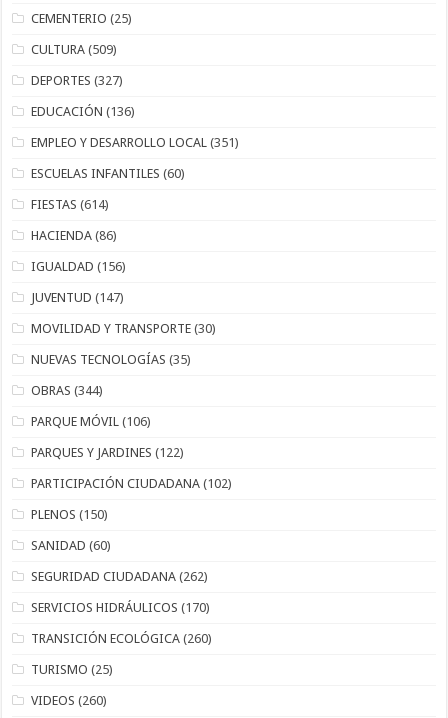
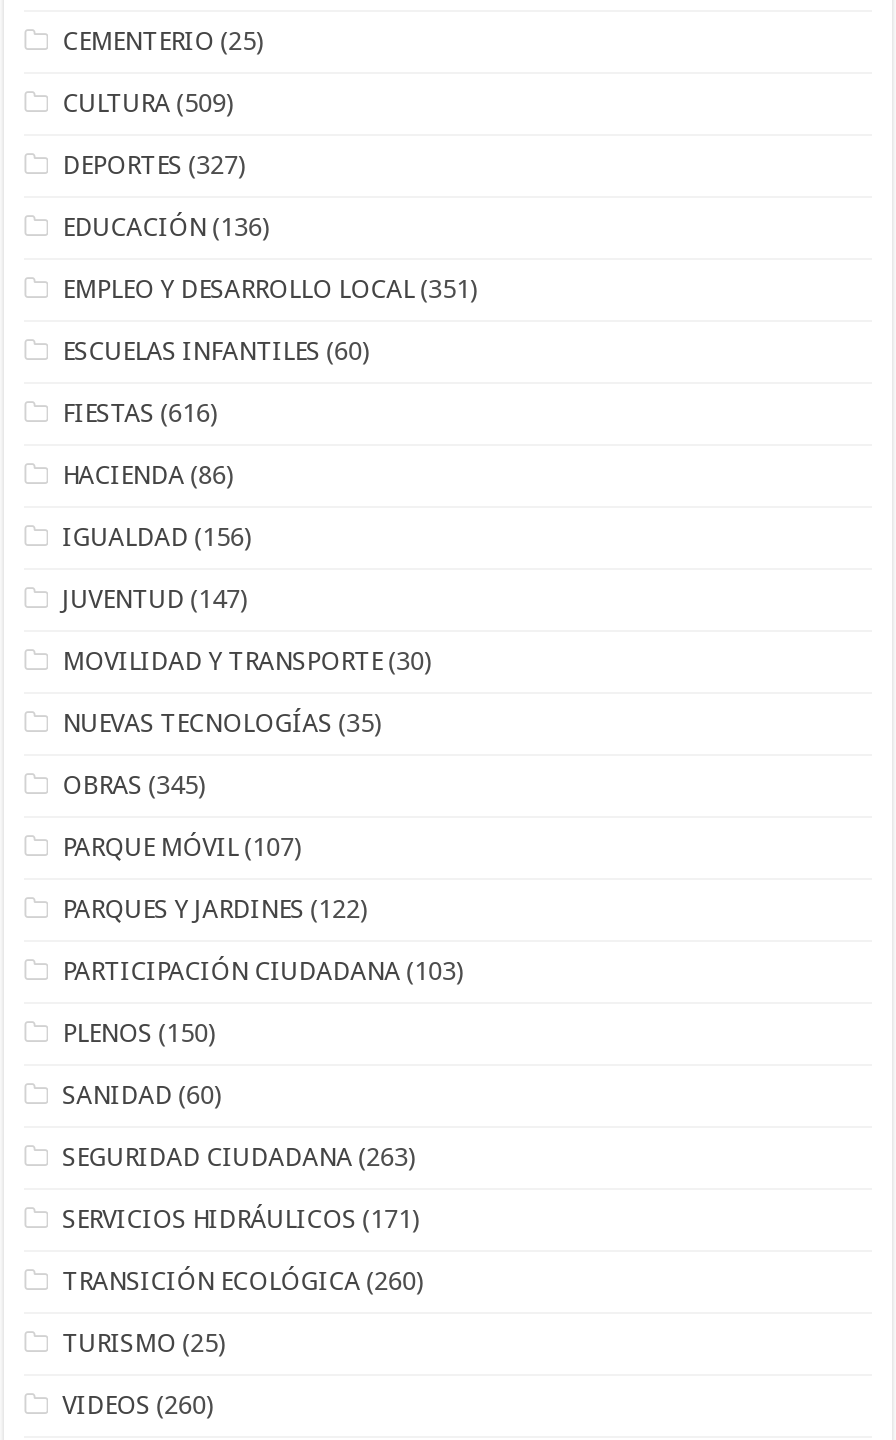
[31,196,109,211] FIESTAS (614) -> [62,397,218,427] FIESTAS (616)
[31,382,103,397] OBRAS (344) -> [62,769,206,799] OBRAS (345)
[31,413,151,428] PARQUE MÓVIL (106) -> [62,831,302,861] PARQUE MÓVIL (107)
[31,475,232,490] PARTICIPACIÓN CIUDADANA (102) -> [62,955,464,985] PARTICIPACIÓN CIUDADANA (103)
[31,568,208,583] SEGURIDAD CIUDADANA (262) -> [62,1141,416,1171] SEGURIDAD CIUDADANA (263)
[31,599,210,614] SERVICIOS HIDRÁULICOS (170) -> [62,1203,420,1233] SERVICIOS HIDRÁULICOS (171)

